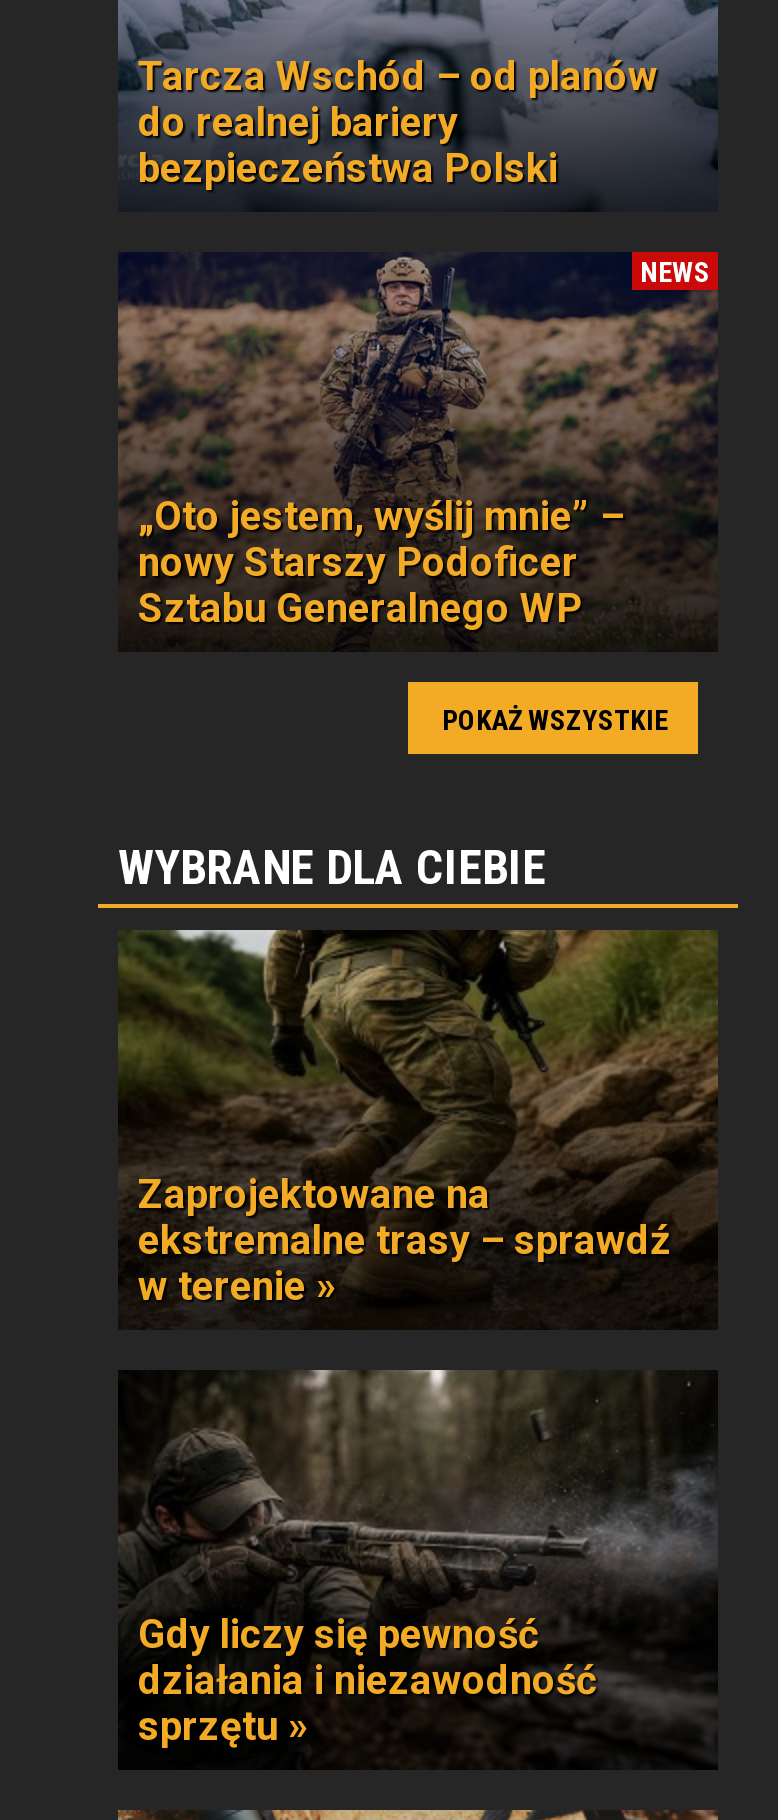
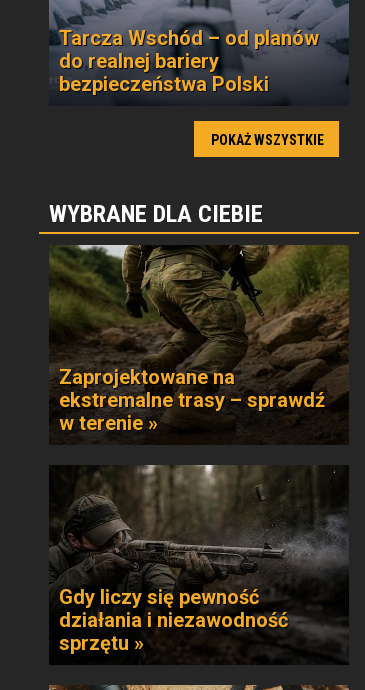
[118,242,718,650] [image] | NEWS -> none
[138,492,624,632] „Oto jestem, wyślij mnie” – | nowy Starszy Podoficer | Sztabu Generalnego WP -> none

